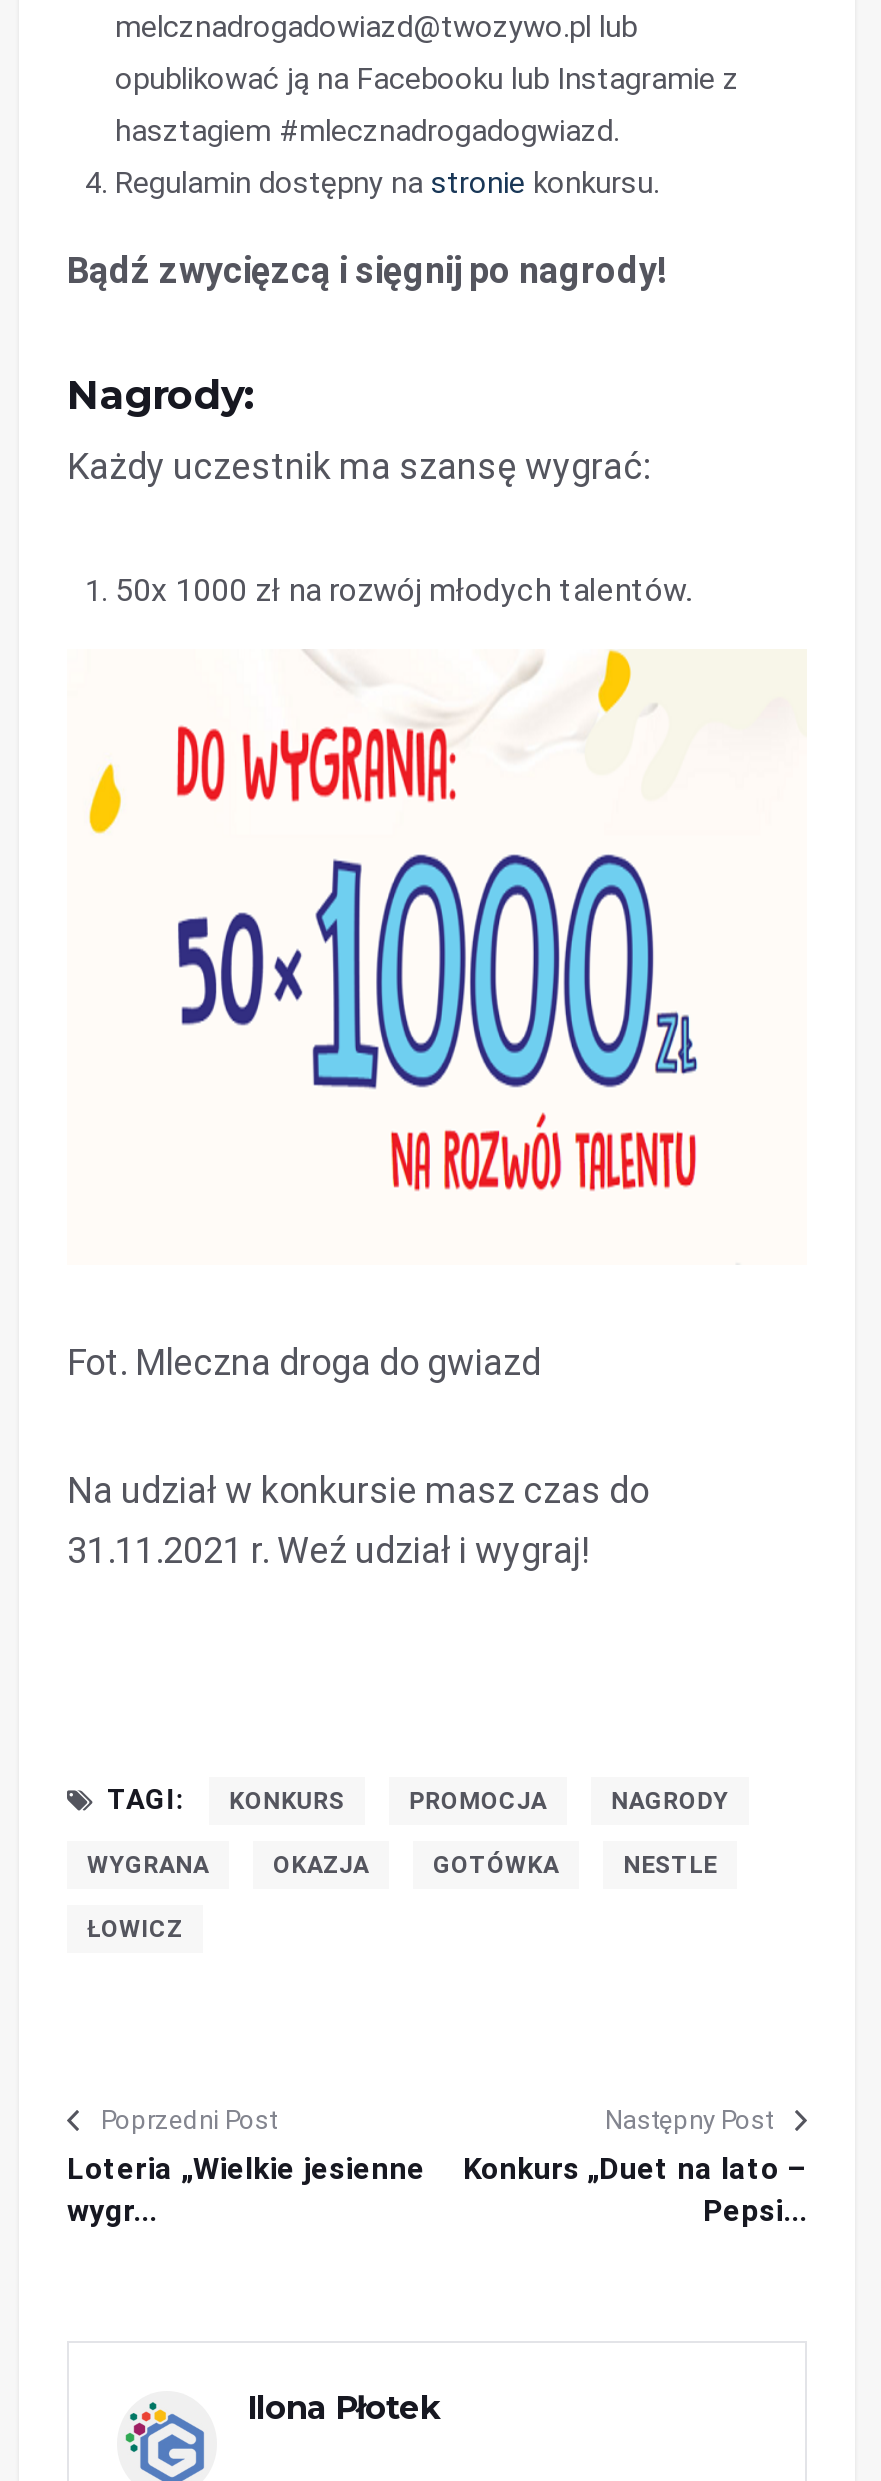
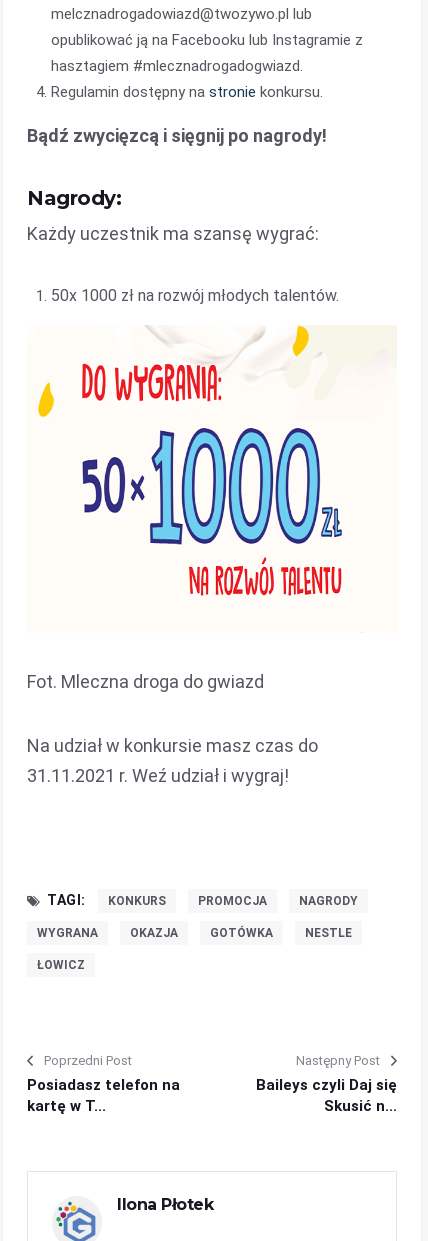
[67,2151,425,2229] Loteria „Wielkie jesienne | wygr... -> [27,1076,180,1115] Posiadasz telefon na | kartę w T...
[463,2151,807,2229] Konkurs „Duet na lato – | Pepsi... -> [256,1076,397,1115] Baileys czyli Daj się | Skusić n...

